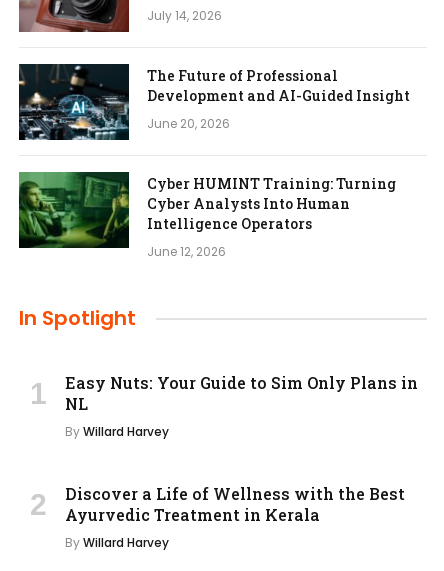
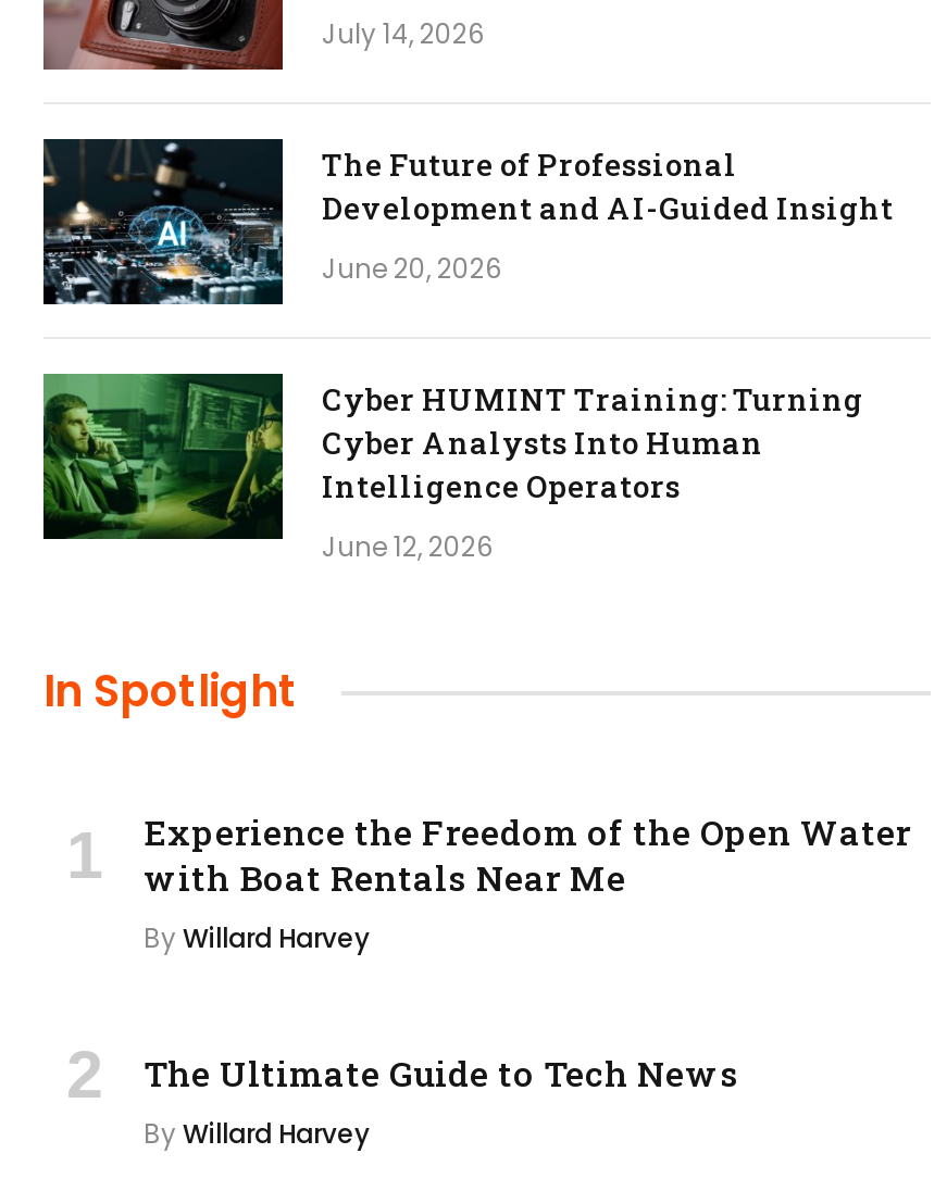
[65,372,418,414] Easy Nuts: Your Guide to Sim Only Plans in | NL -> [144,808,911,900] Experience the Freedom of the Open Water | with Boat Rentals Near Me
[65,483,405,525] Discover a Life of Wellness with the Best | Ayurvedic Treatment in Kerala -> [144,1050,739,1095] The Ultimate Guide to Tech News

